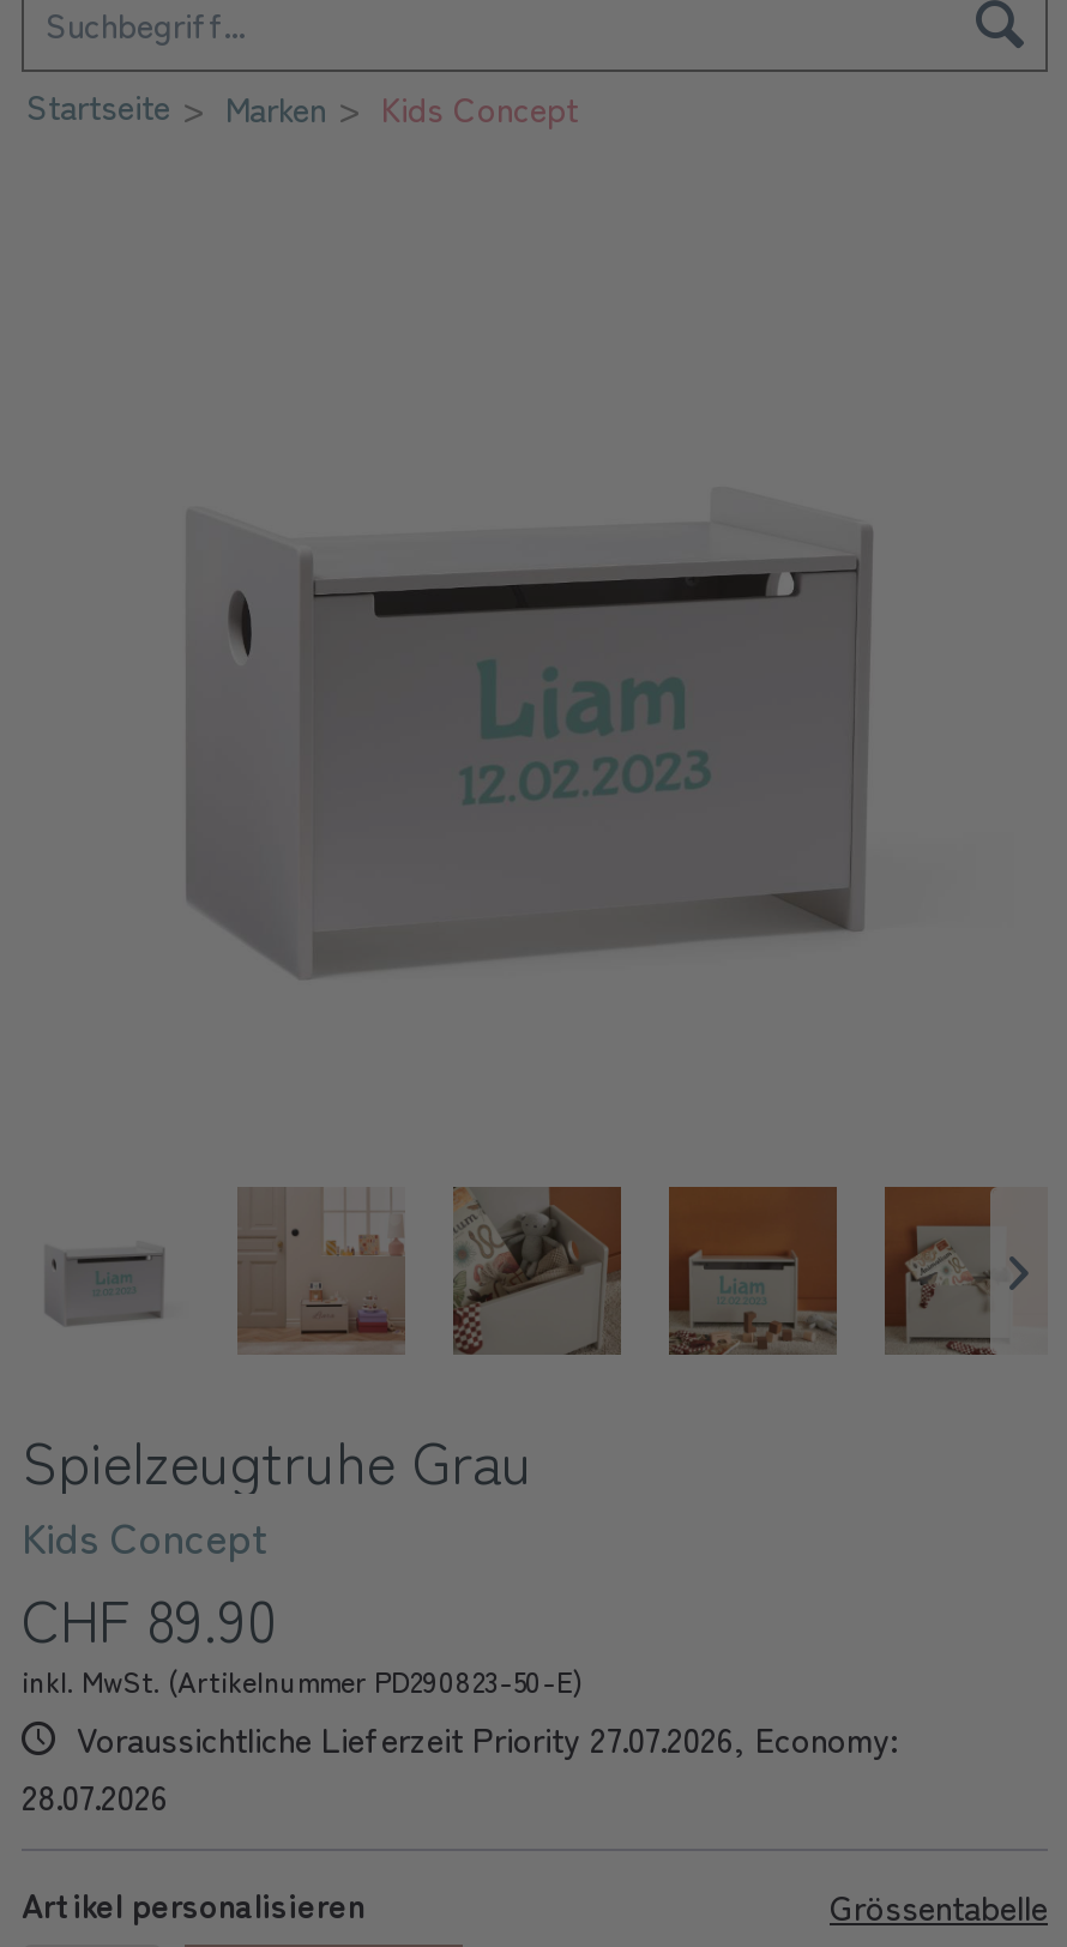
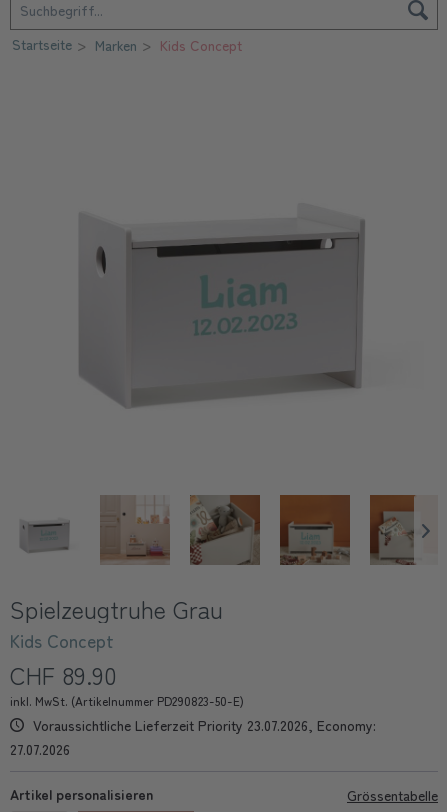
[67,1714,897,1762] Voraussichtliche Lieferzeit Priority 27.07.2026, Economy: -> [29,715,376,735] Voraussichtliche Lieferzeit Priority 23.07.2026, Economy:
[22,1772,168,1820] 28.07.2026 -> [10,739,70,759] 27.07.2026

